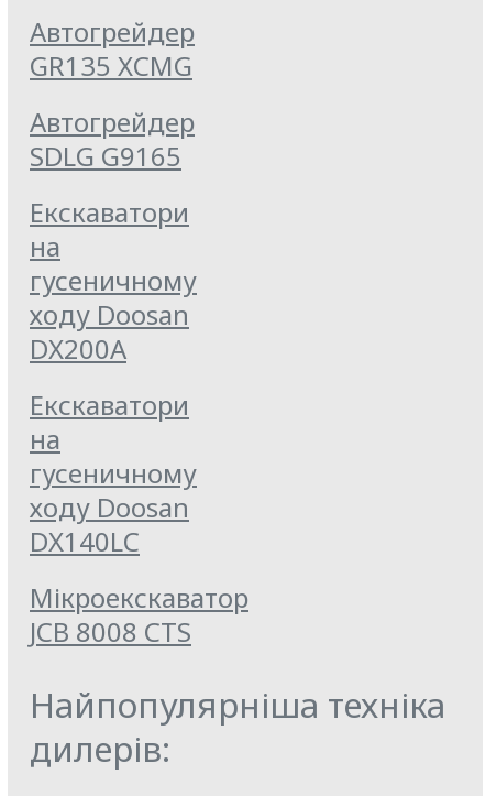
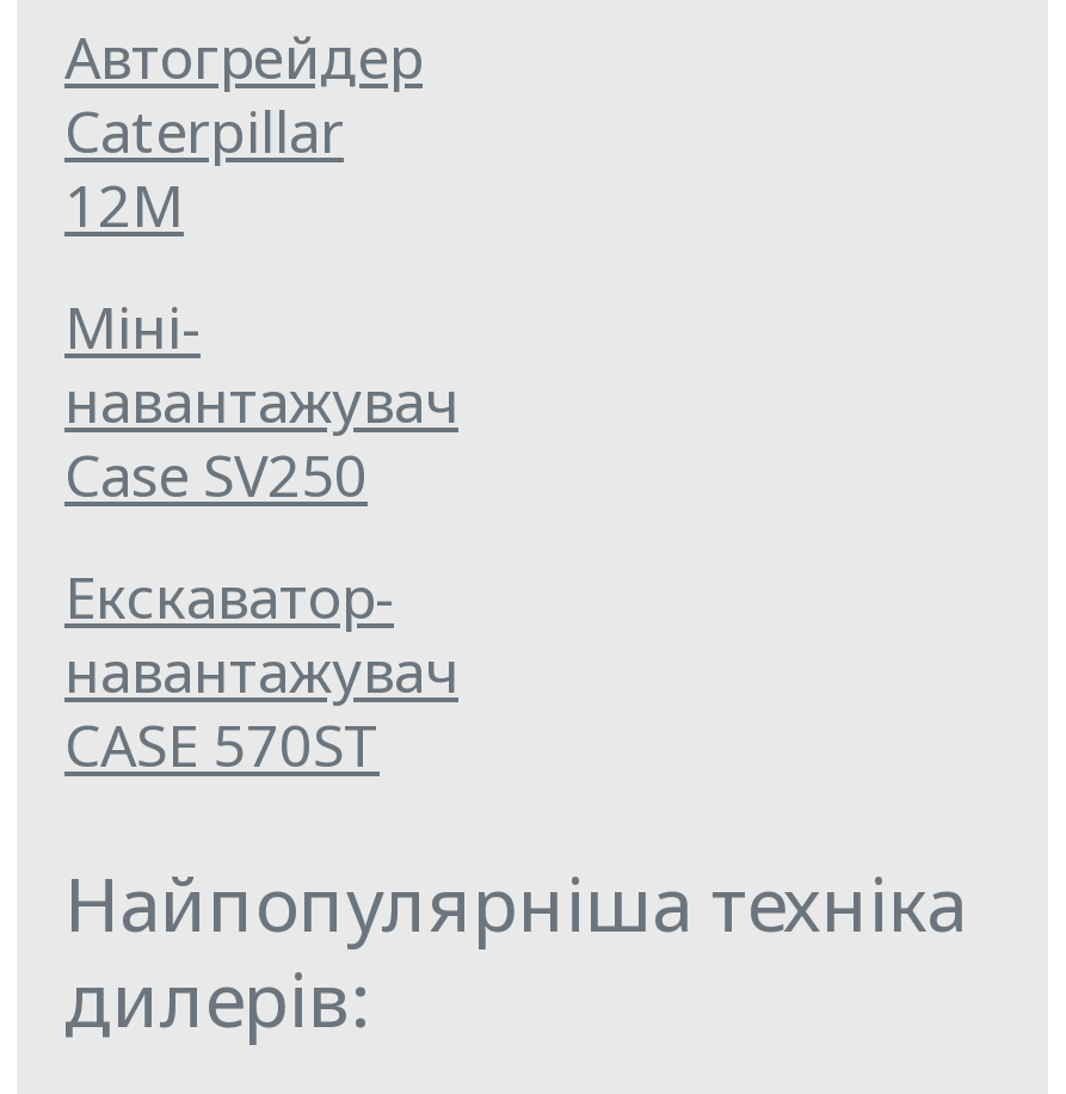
[30,47,248,649] GR135 XCMG | Автогрейдер | SDLG G9165 | Екскаватори | на | гусеничному | ходу Doosan | DX200А | Екскаватори | на | гусеничному | ходу Doosan | DX140LC | Мікроекскаватор | JCB 8008 CTS -> [64,91,458,783] Caterpillar | 12M | Міні- | навантажувач | Case SV250 | Екскаватор- | навантажувач | CASE 570ST

